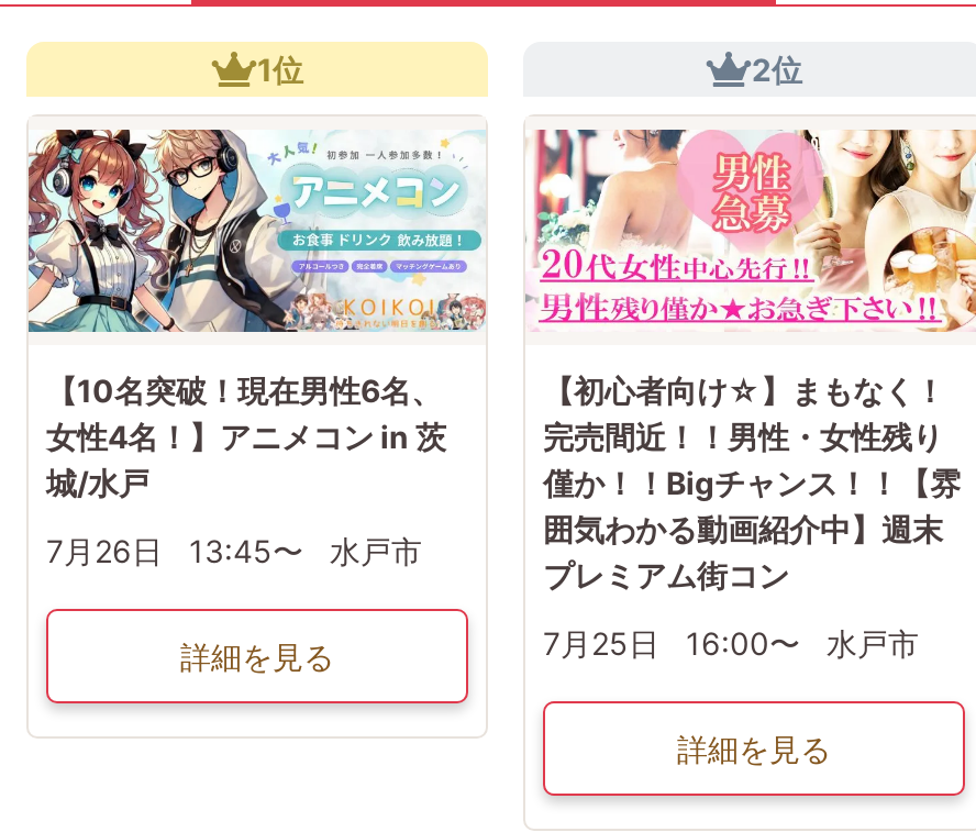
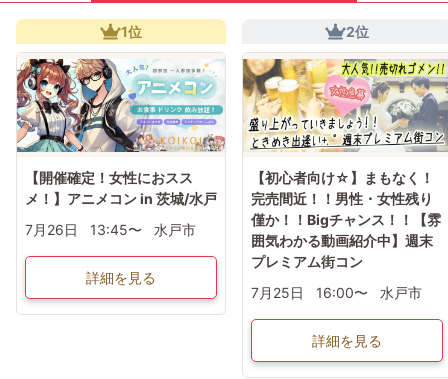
[525,126,969,333] [image] -> [242,58,445,153] [image]
[46,371,446,501] 【10名突破！現在男性6名、 | 女性4名！】アニメコン in 茨 | 城/水戸 -> [25,169,217,207] 【開催確定！女性におスス | メ！】アニメコン in 茨城/水戸
moved [46,532,422,674] -> [25,221,196,286]: 7月26日 | 13:45〜 | 水戸市 | 詳細を見る

